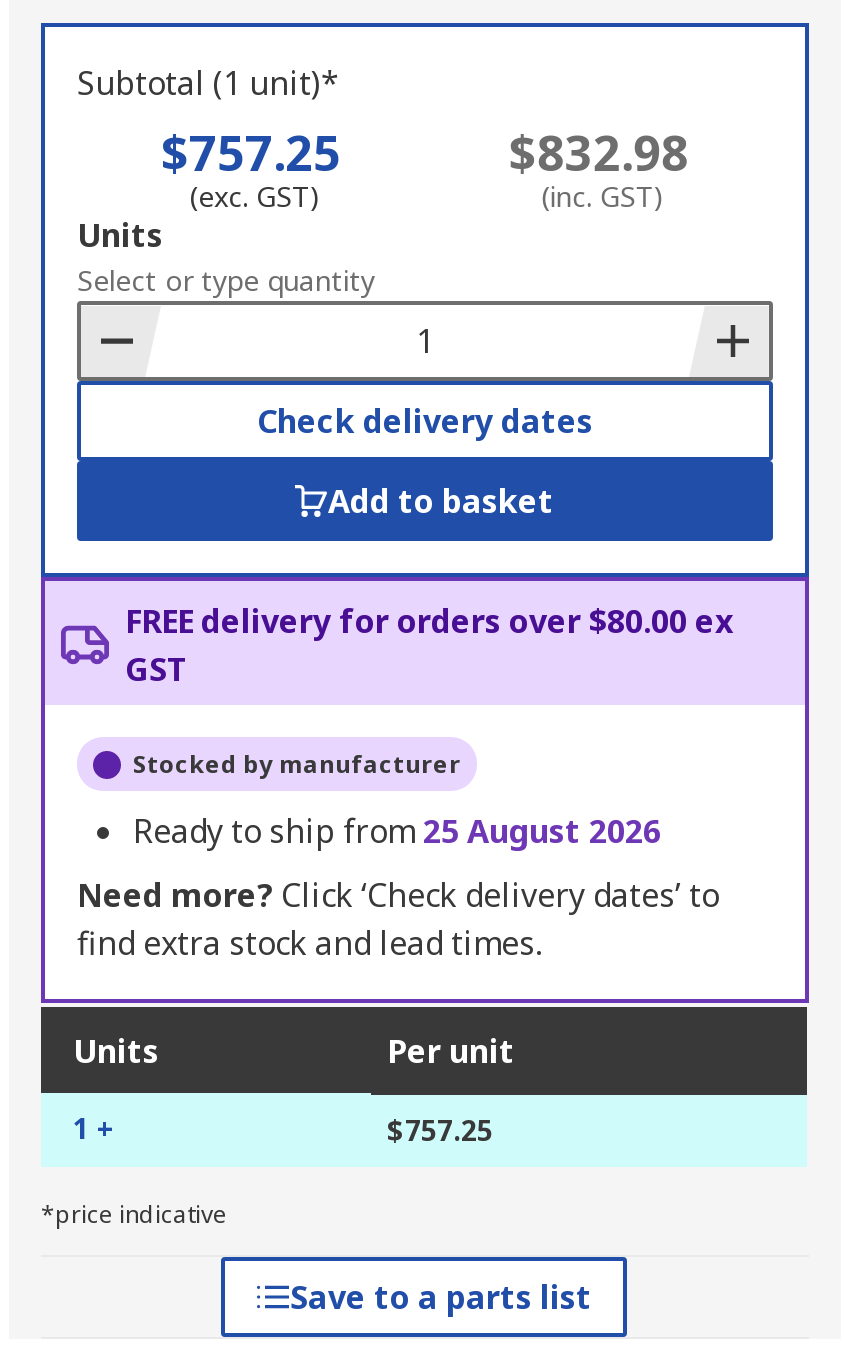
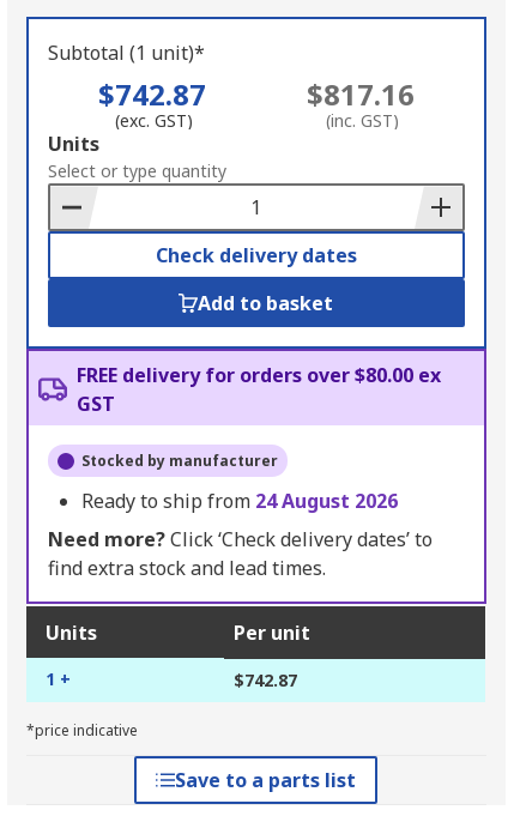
[161,120,341,186] $757.25 -> [98,75,206,114] $742.87
[509,120,689,186] $832.98 -> [307,75,414,114] $817.16
[133,810,661,854] Ready to ship from 25 August 2026 -> [81,488,398,515] Ready to ship from 24 August 2026
[387,1112,493,1150] $757.25 -> [234,669,297,692] $742.87

